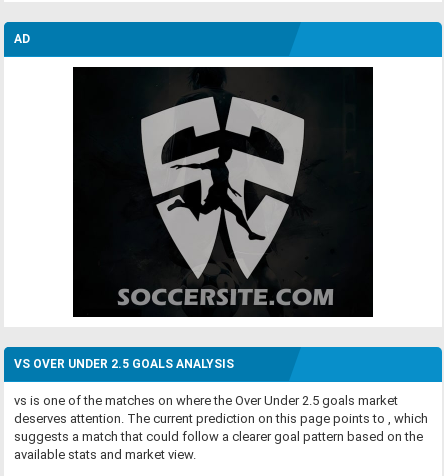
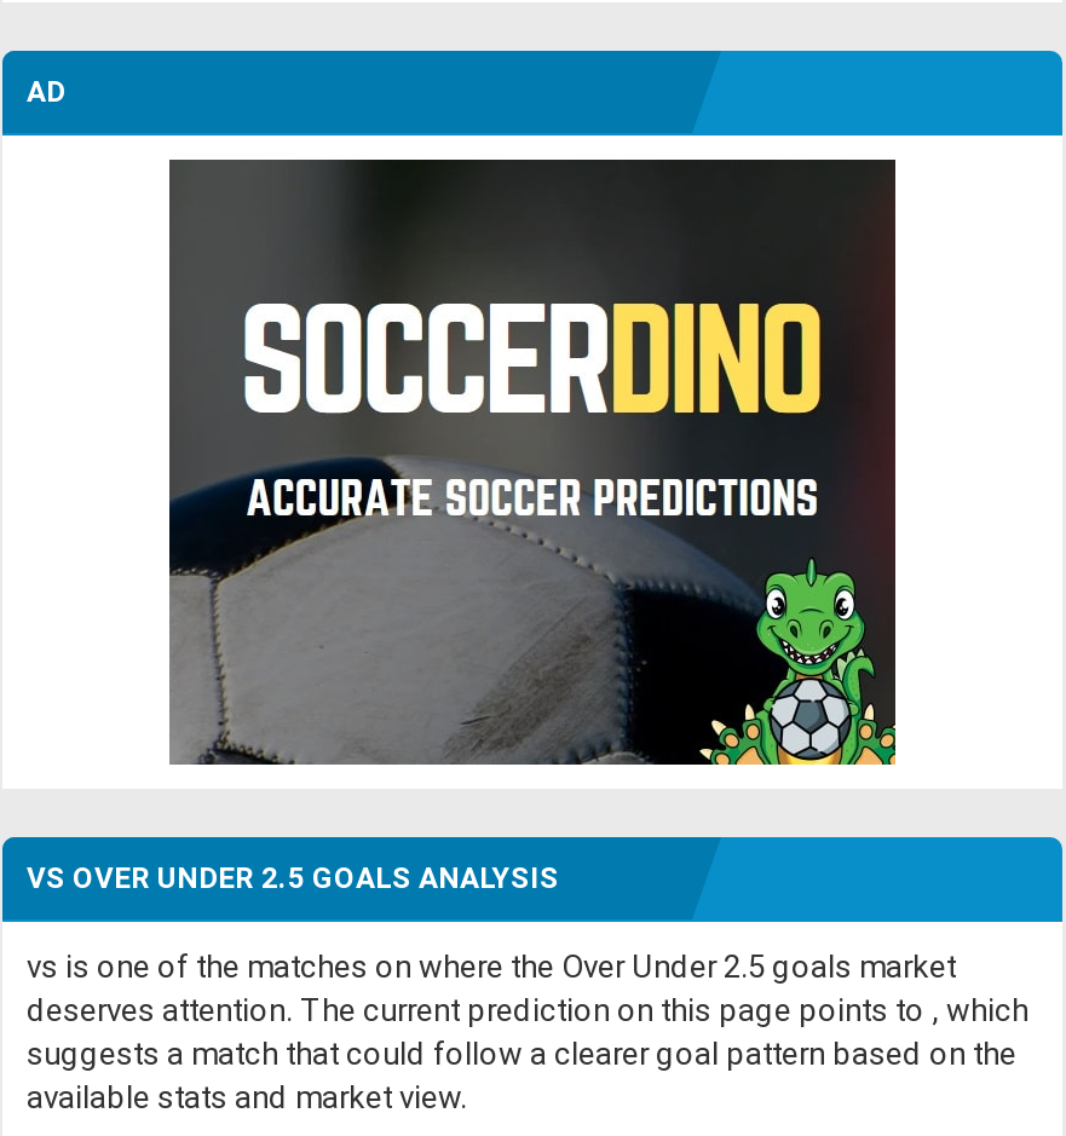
[73,68,374,318] [image] -> [169,160,898,767] [image]

